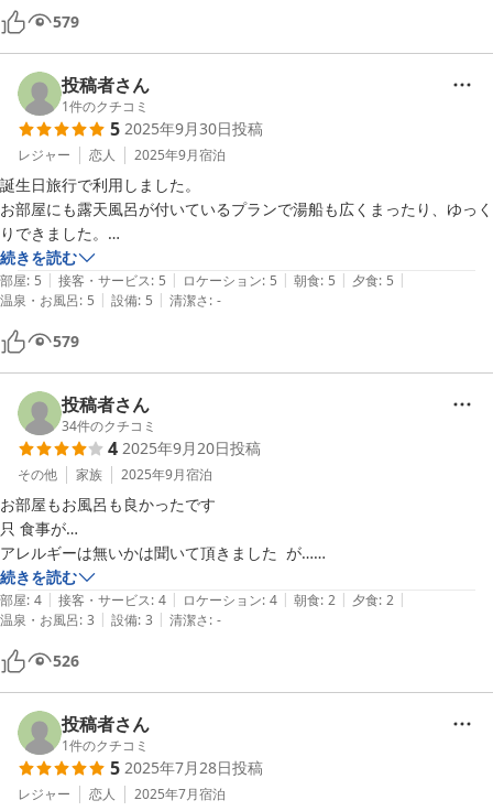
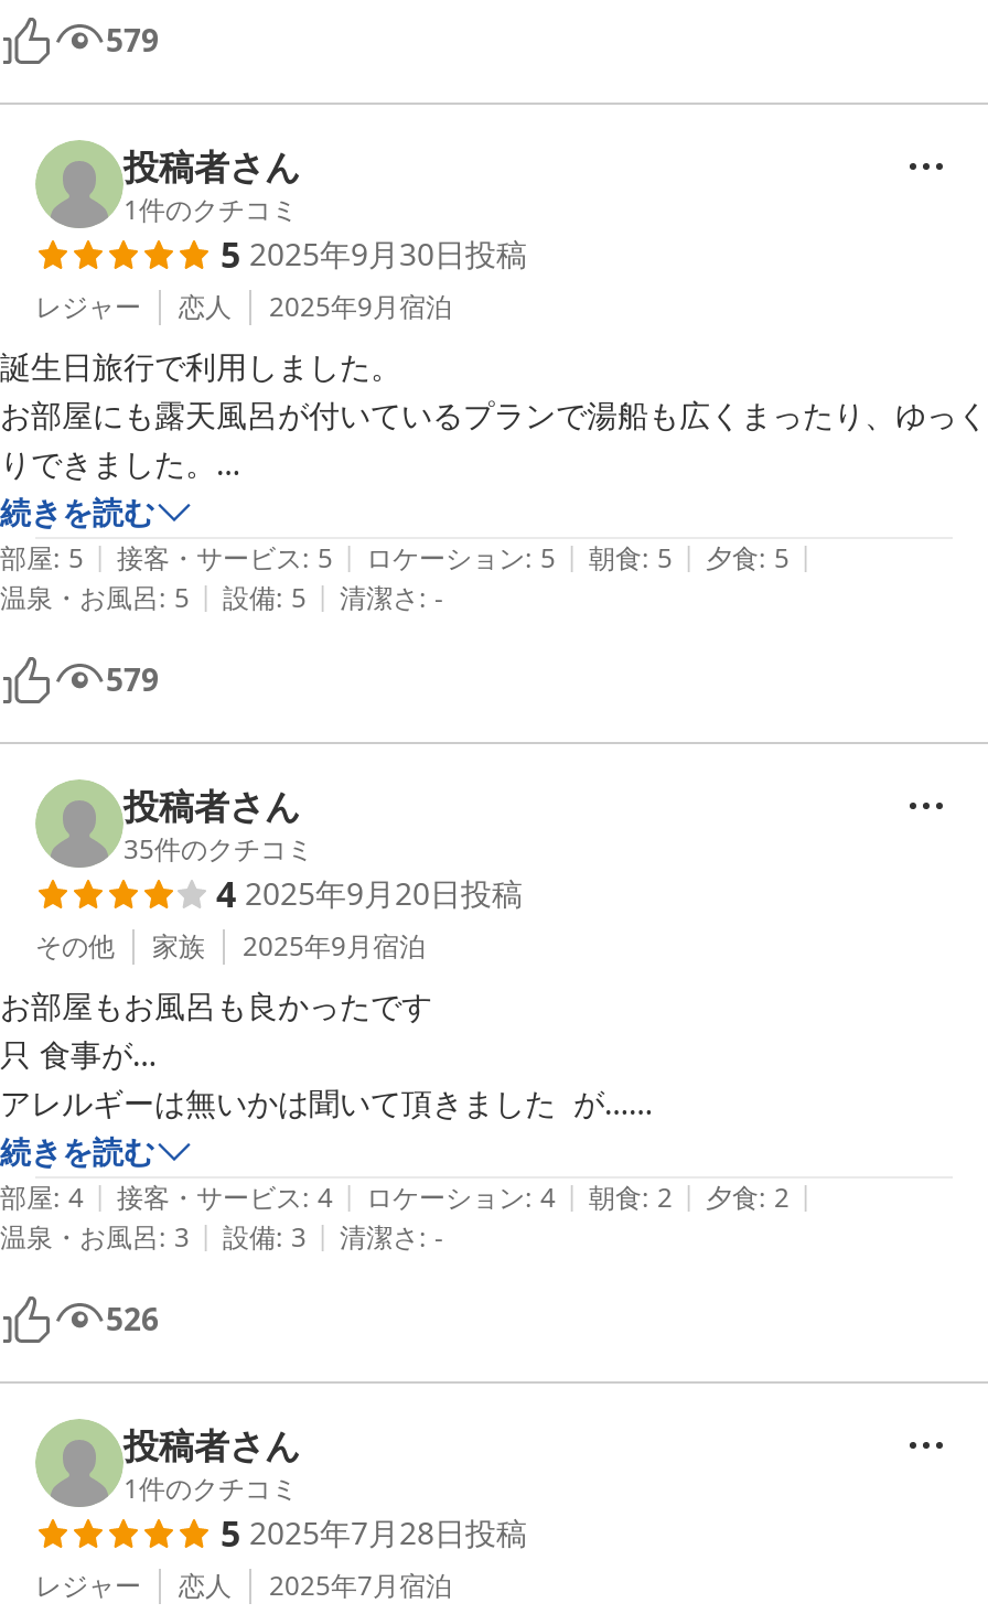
[62,417,156,435] 34件のクチコミ -> [123,830,313,868] 35件のクチコミ

